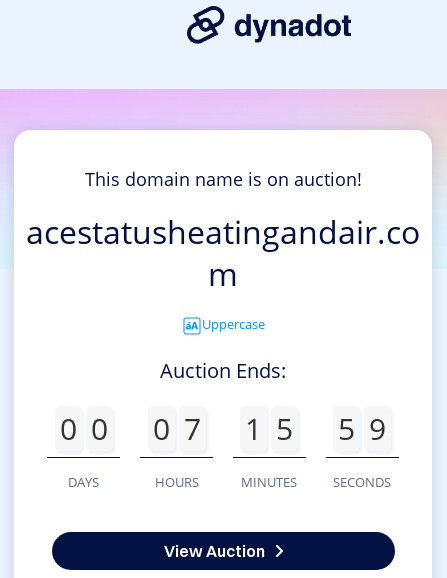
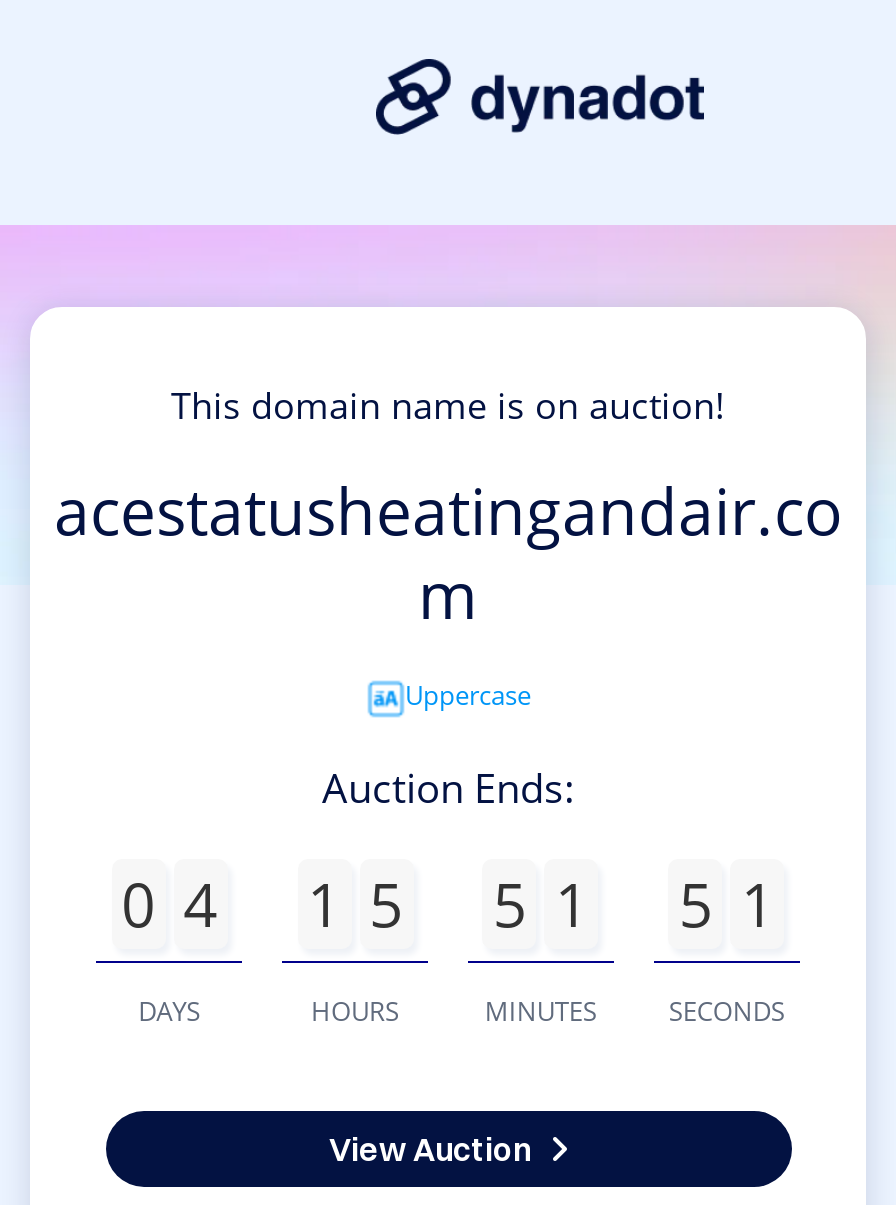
[60,408,108,449] 0 0 -> [121,863,217,945] 0 4
[152,408,200,449] 0 7 -> [307,863,403,945] 1 5
[245,408,293,449] 1 5 -> [493,863,589,945] 5 1
[338,408,386,449] 5 9 -> [679,863,775,945] 5 1

